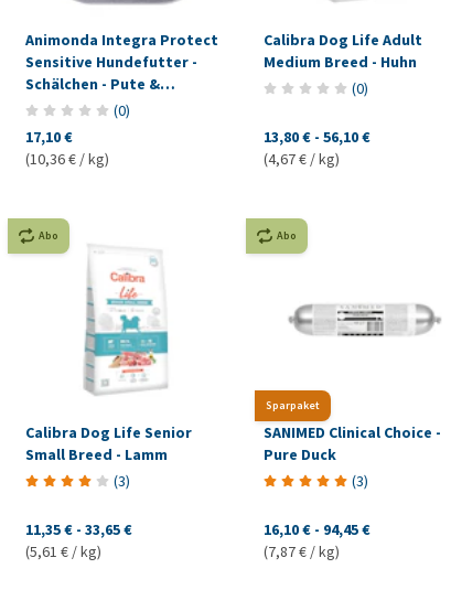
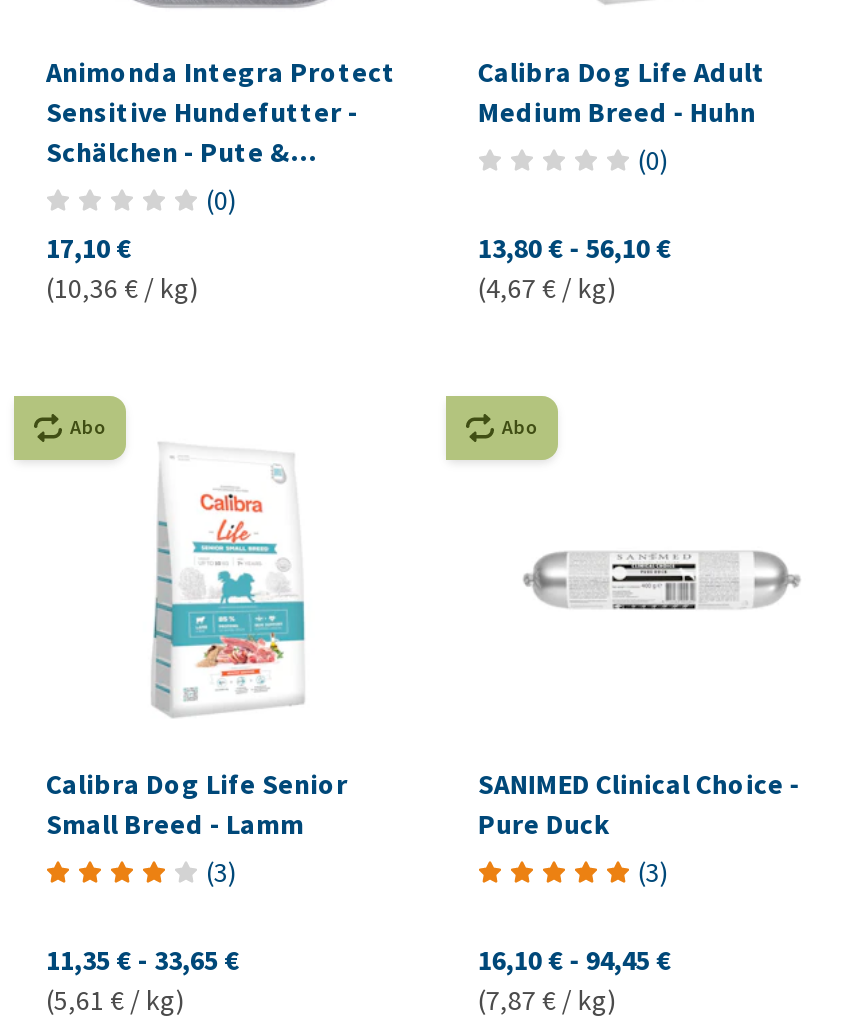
[266,398,320,412] Sparpaket -> none

